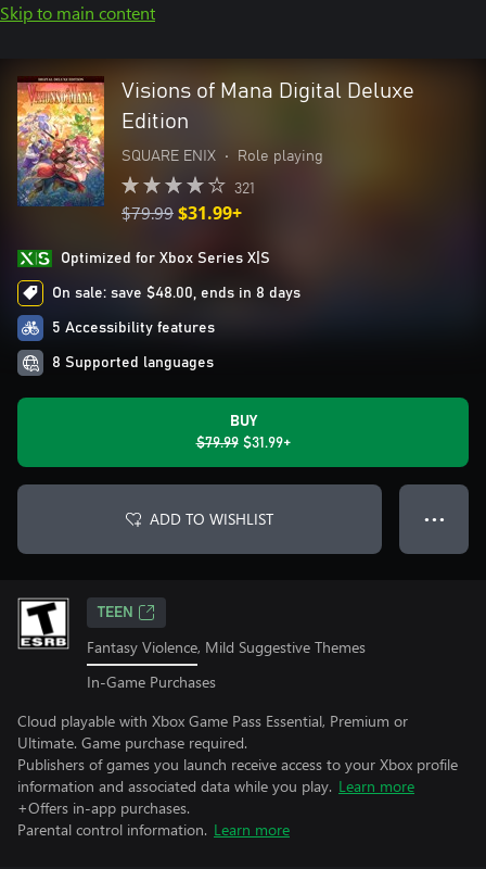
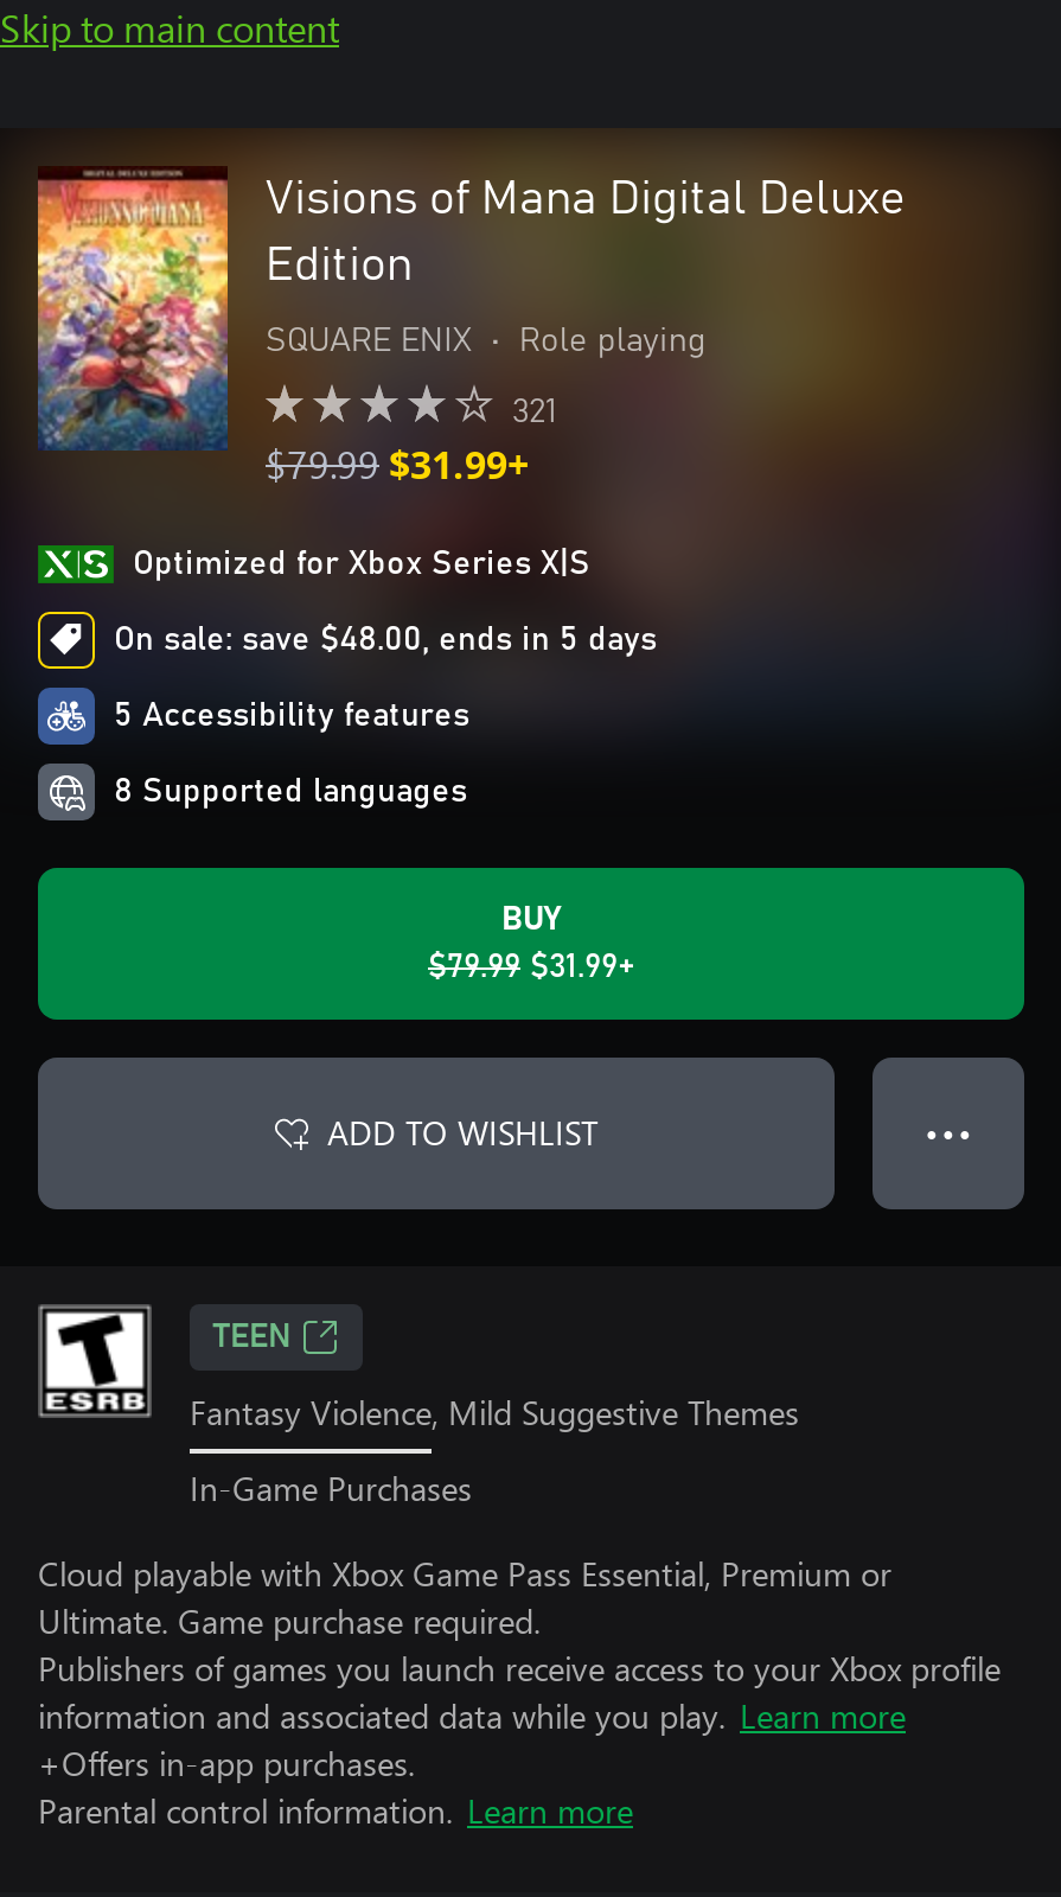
[52,286,300,301] On sale: save $48.00, ends in 8 days -> [114,624,657,657] On sale: save $48.00, ends in 5 days

